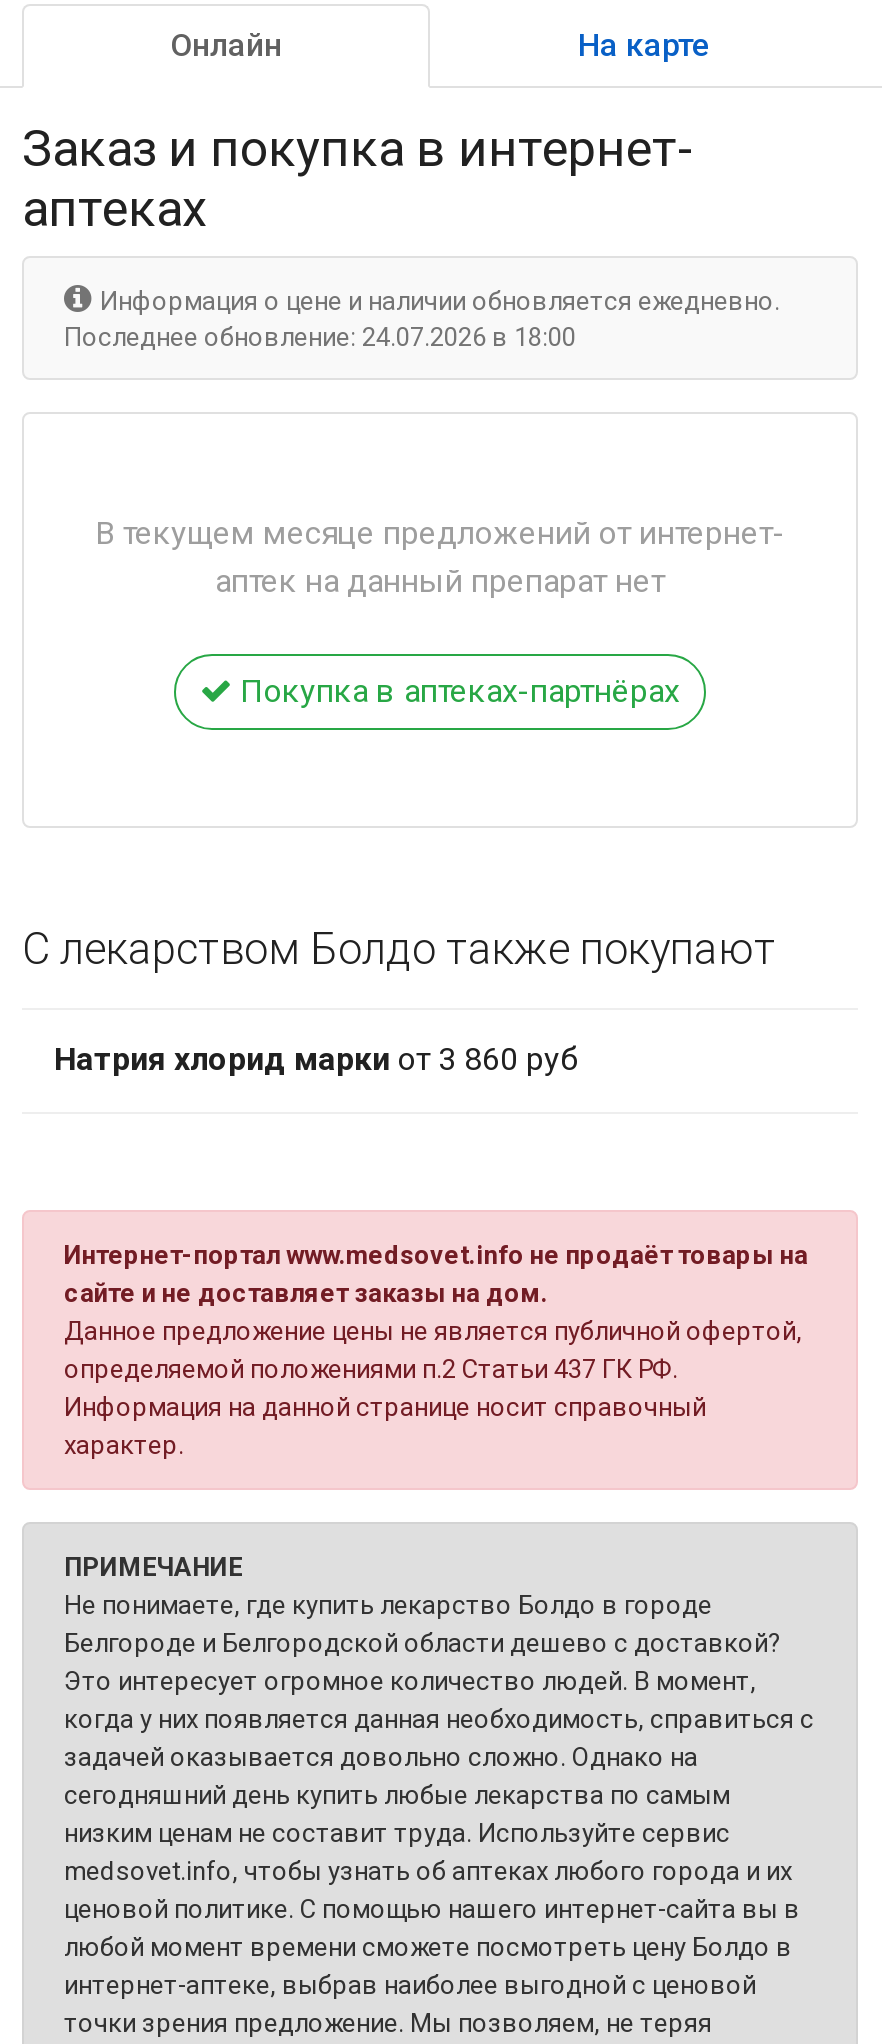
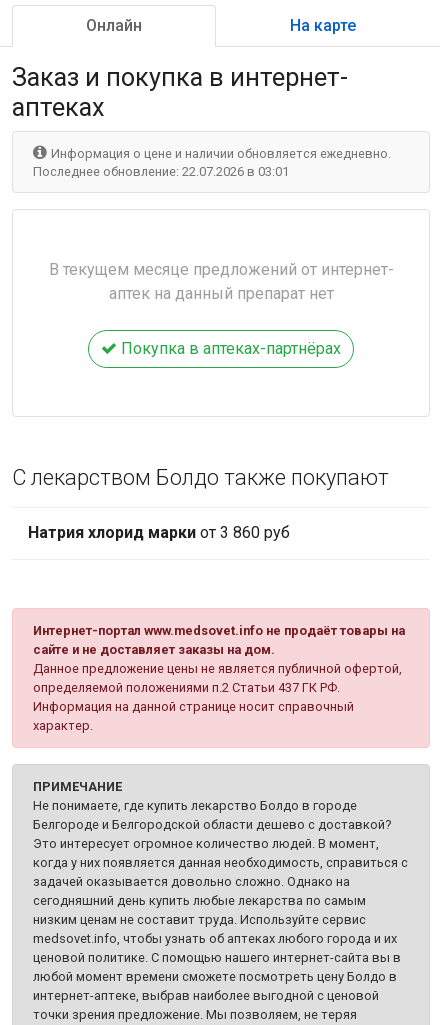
[64,322,576,352] Последнее обновление: 24.07.2026 в 18:00 -> [33,164,289,179] Последнее обновление: 22.07.2026 в 03:01

